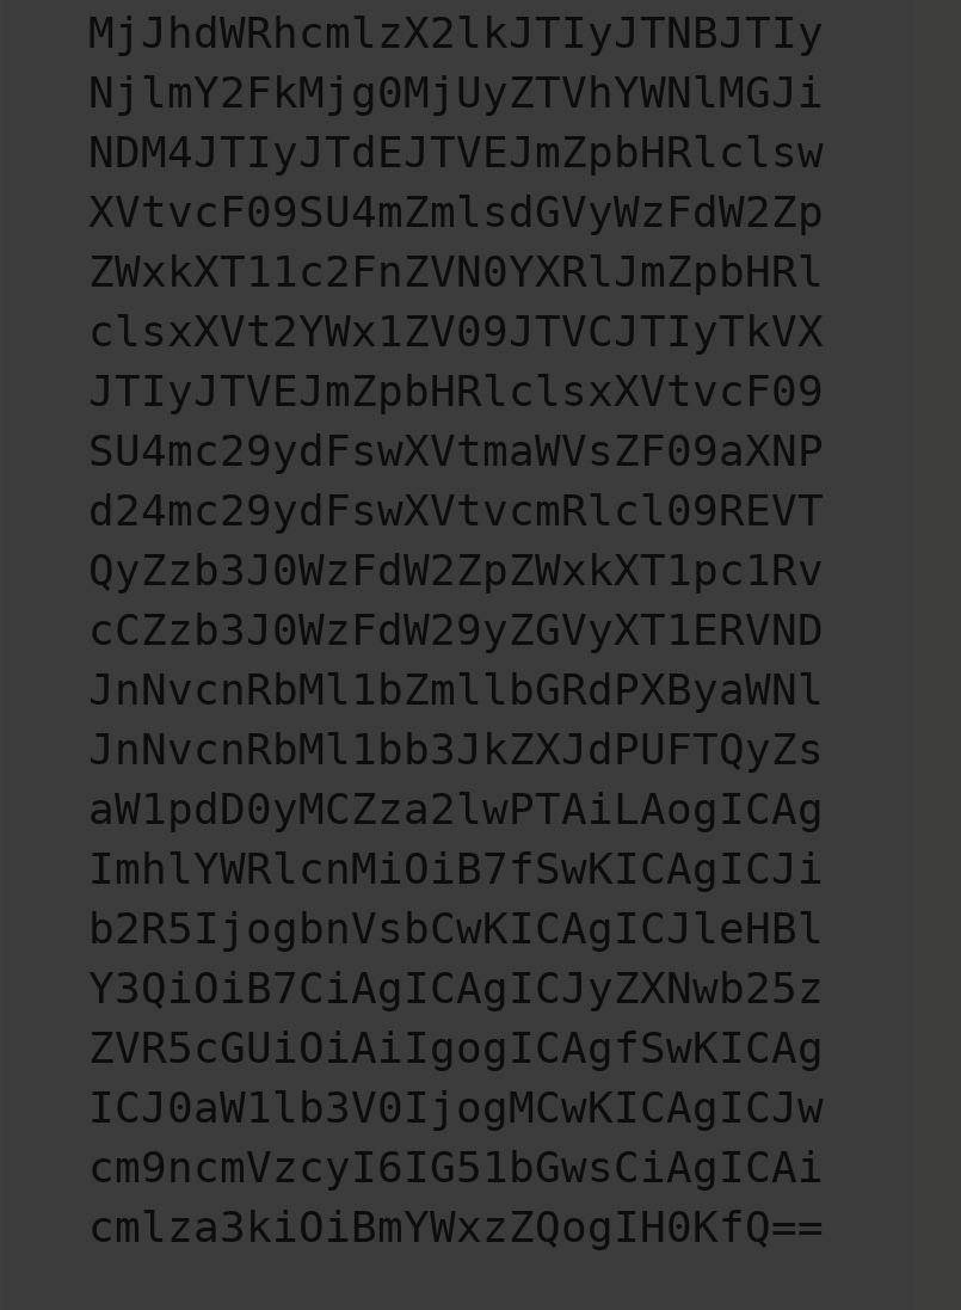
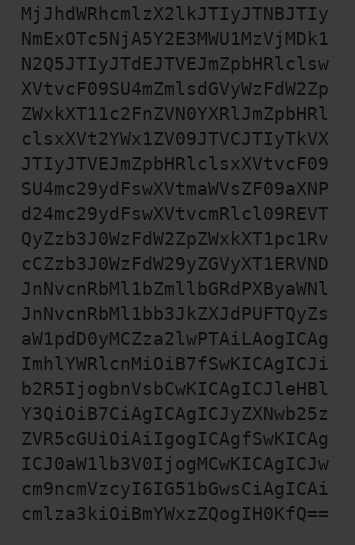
[88,66,824,176] NjlmY2FkMjg0MjUyZTVhYWNlMGJi | NDM4JTIyJTdEJTVEJmZpbHRlclsw -> [21,27,329,73] NmExOTc5NjA5Y2E3MWU1MzVjMDk1 | N2Q5JTIyJTdEJTVEJmZpbHRlclsw

